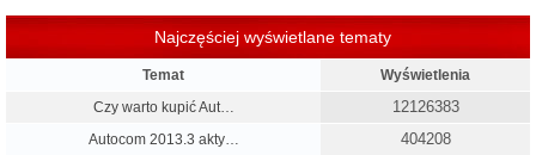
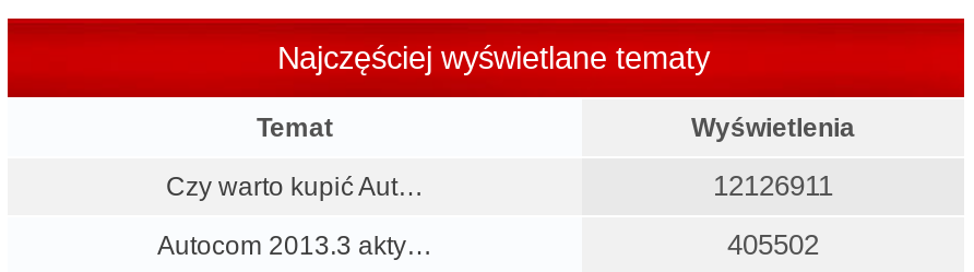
[392,98,459,116] 12126383 -> [713,170,833,203] 12126911
[400,130,450,148] 404208 -> [727,229,819,262] 405502

